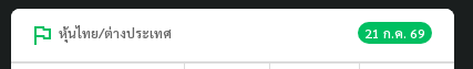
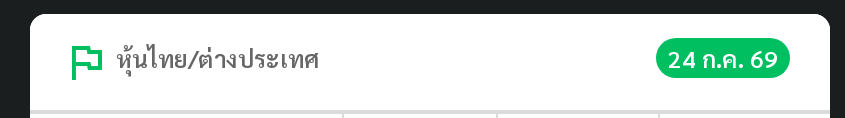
[364,24,425,41] 21 ก.ค. 69 -> [668,42,778,74] 24 ก.ค. 69

